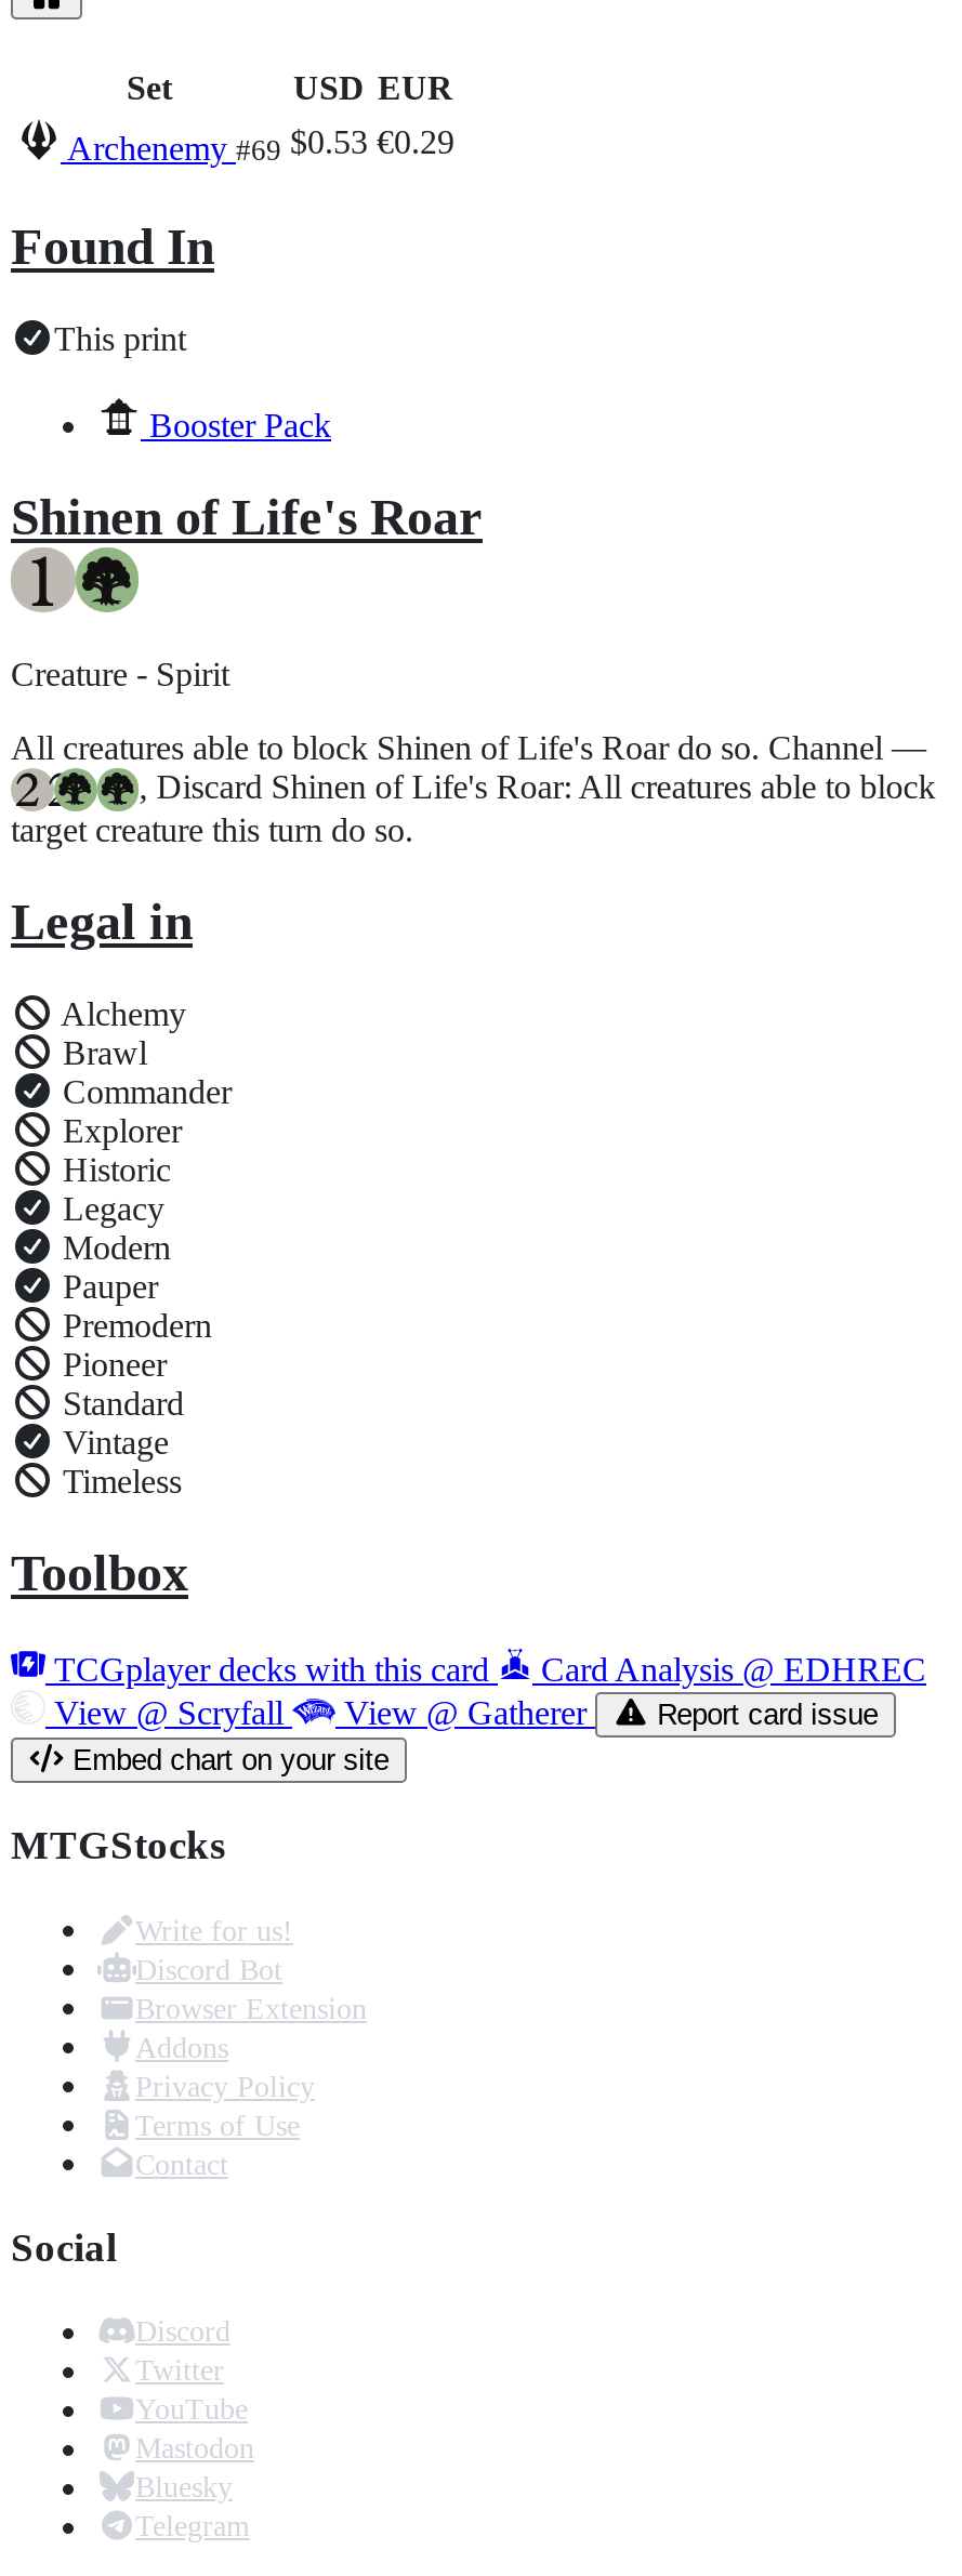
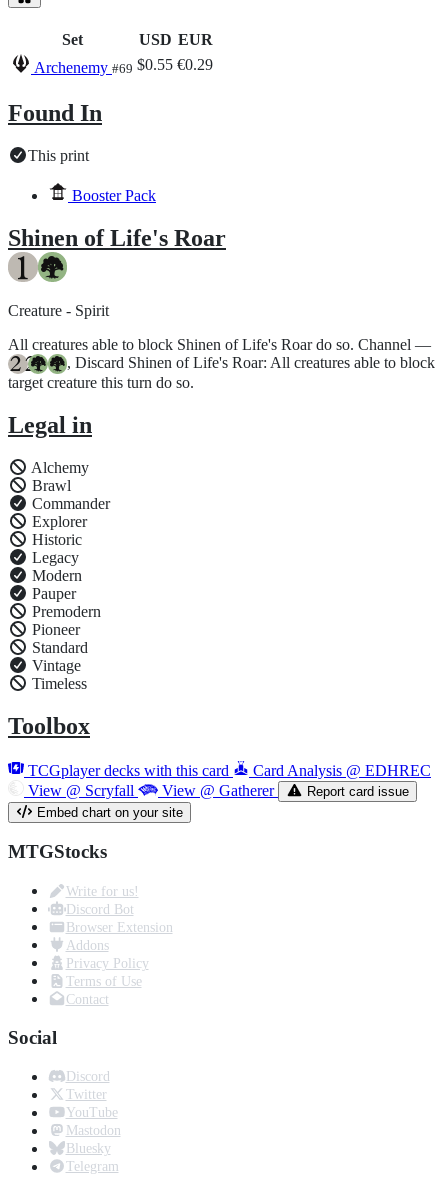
[61,123,454,166] Archenemy #69 $0.53 €0.29 -> [31,56,213,76] Archenemy #69 $0.55 €0.29

